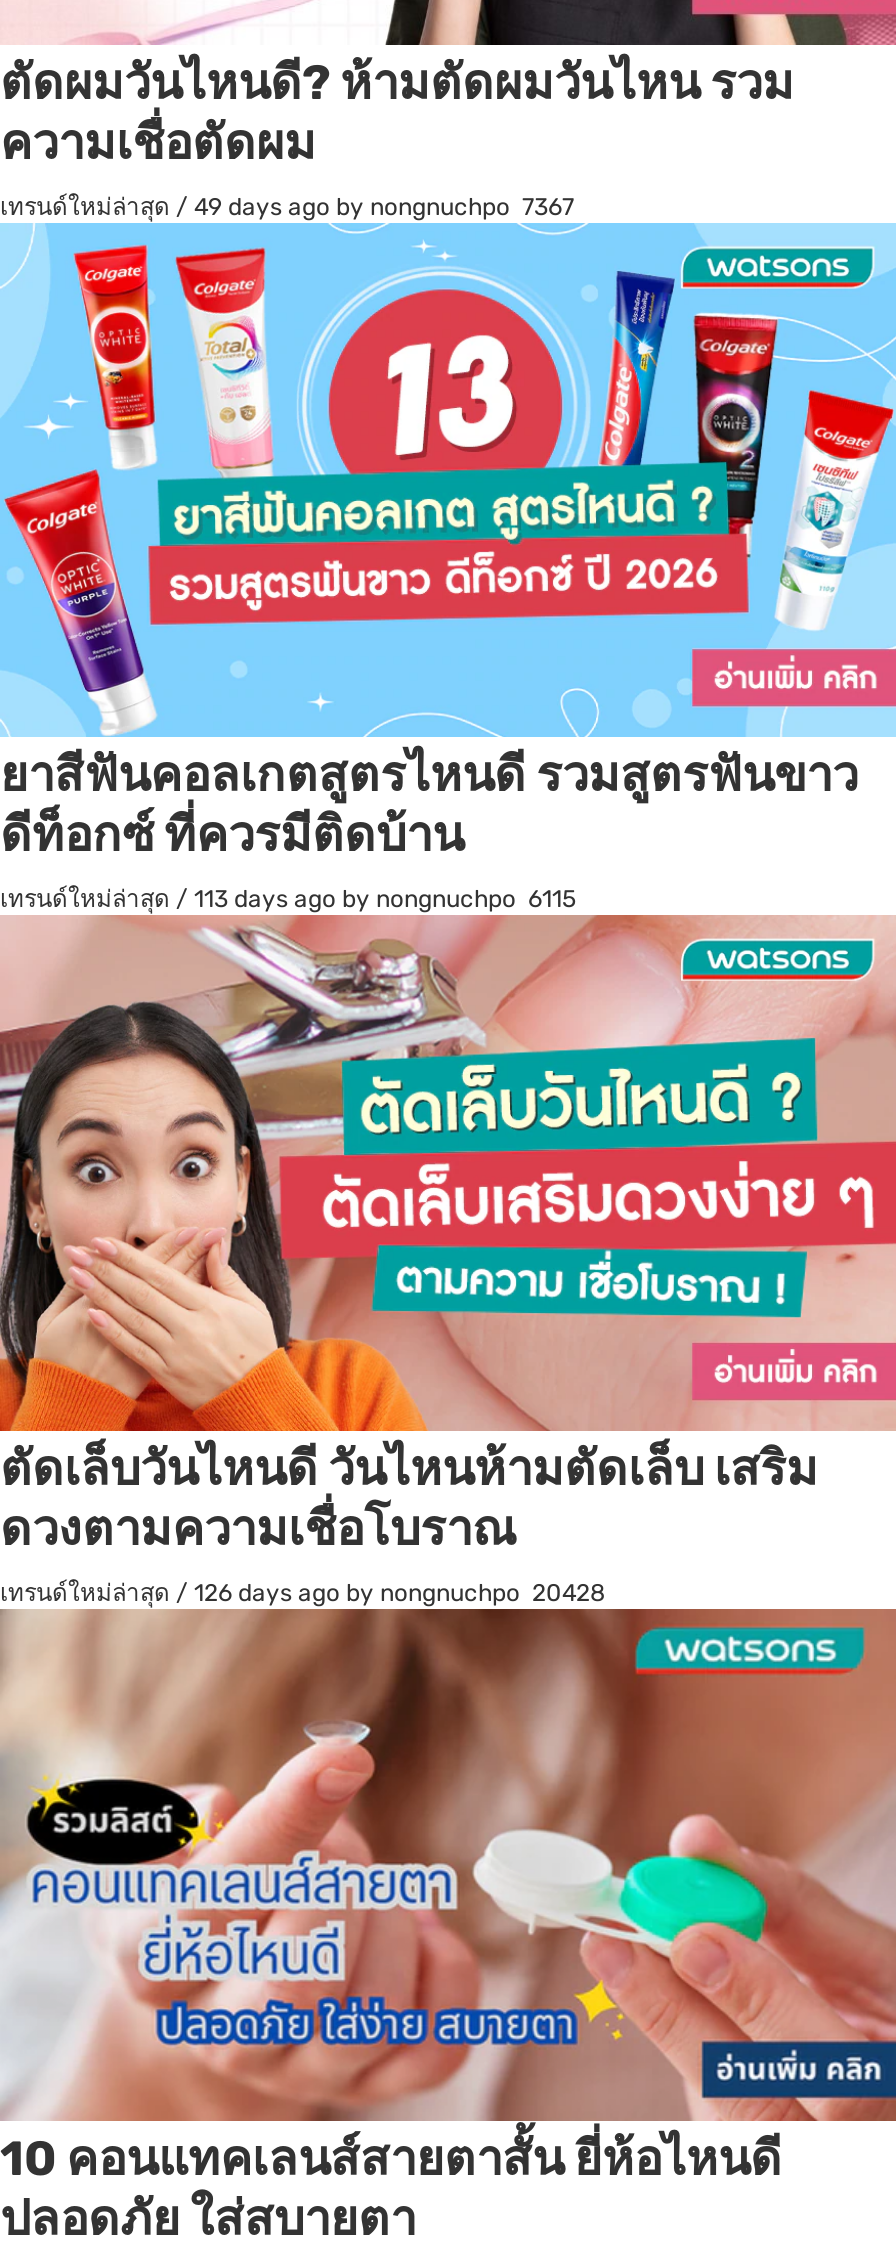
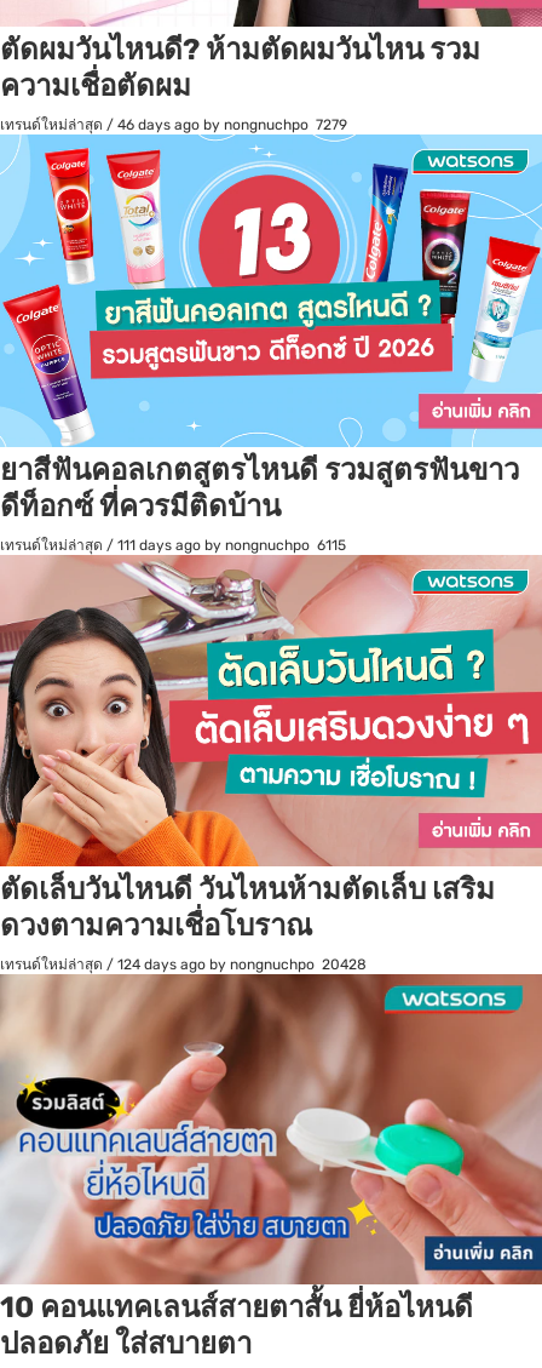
[0,192,574,220] เทรนด์ใหม่ล่าสุด / 49 days ago by nongnuchpo 7367 -> [0,116,347,133] เทรนด์ใหม่ล่าสุด / 46 days ago by nongnuchpo 7279
[0,885,576,913] เทรนด์ใหม่ล่าสุด / 113 days ago by nongnuchpo 6115 -> [0,536,346,553] เทรนด์ใหม่ล่าสุด / 111 days ago by nongnuchpo 6115
[0,1578,606,1606] เทรนด์ใหม่ล่าสุด / 126 days ago by nongnuchpo 20428 -> [0,956,367,973] เทรนด์ใหม่ล่าสุด / 124 days ago by nongnuchpo 20428

